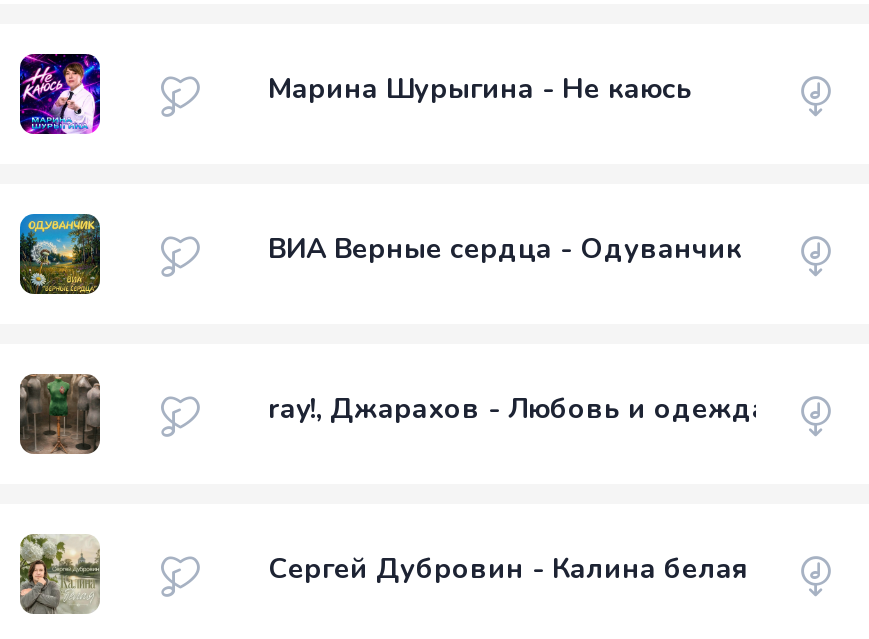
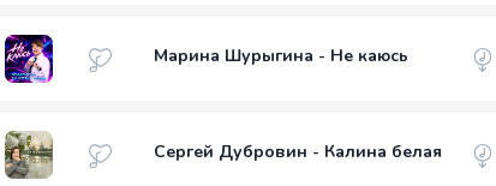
[18,212,102,296] [image] -> none
[268,230,742,268] ВИА Верные сердца - Одуванчик -> none
[18,372,102,456] [image] -> none
[268,390,768,428] ray!, Джарахов - Любовь и одежда -> none

